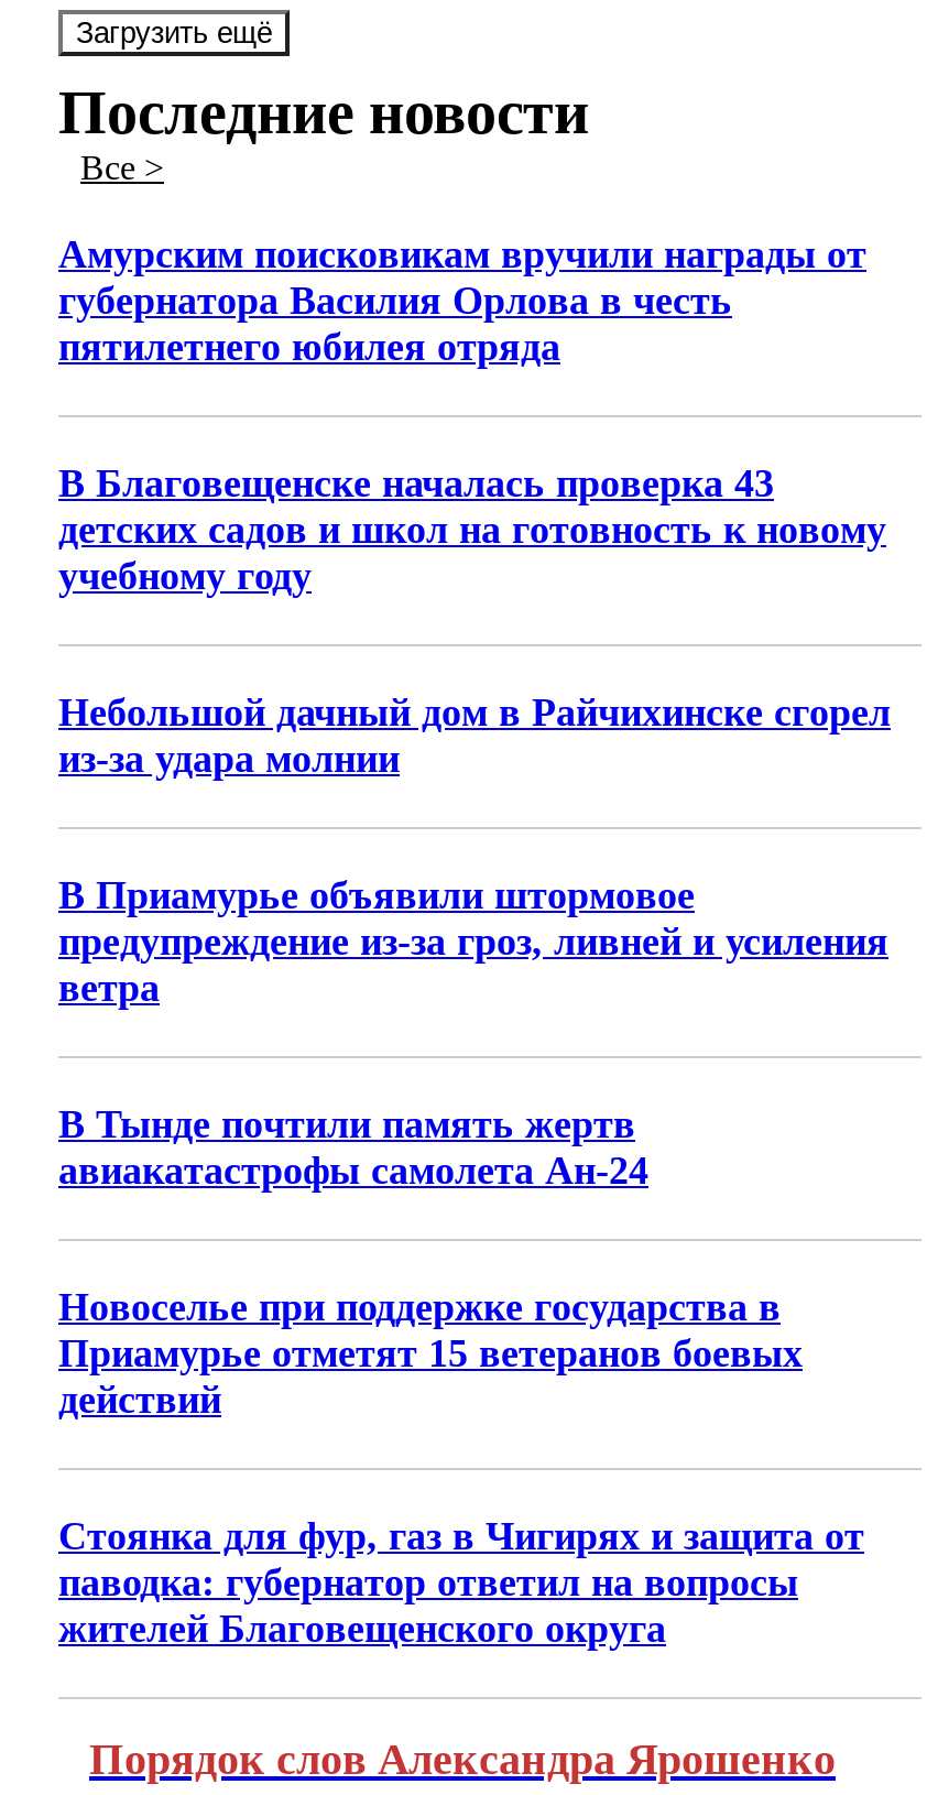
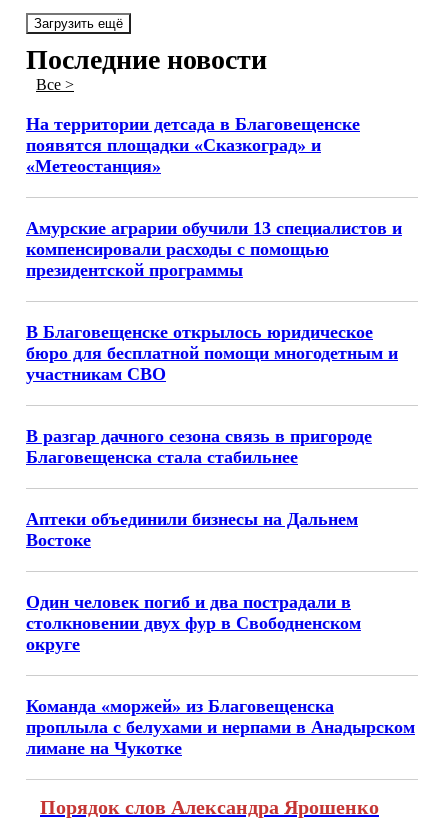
[58,233,866,370] Амурским поисковикам вручили награды от | губернатора Василия Орлова в честь | пятилетнего юбилея отряда -> [26,114,360,176] На территории детсада в Благовещенске | появятся площадки «Сказкоград» и | «Метеостанция»
[58,462,886,599] В Благовещенске началась проверка 43 | детских садов и школ на готовность к новому | учебному году -> [26,218,402,280] Амурские аграрии обучили 13 специалистов и | компенсировали расходы с помощью | президентской программы
[58,691,891,781] Небольшой дачный дом в Райчихинске сгорел | из-за удара молнии -> [26,322,398,384] В Благовещенске открылось юридическое | бюро для бесплатной помощи многодетным и | участникам СВО
[58,874,888,1010] В Приамурье объявили штормовое | предупреждение из-за гроз, ливней и усиления | ветра -> [26,426,372,467] В разгар дачного сезона связь в пригороде | Благовещенска стала стабильнее
[58,1103,648,1193] В Тынде почтили память жертв | авиакатастрофы самолета Ан-24 -> [26,509,358,550] Аптеки объединили бизнесы на Дальнем | Востоке
[58,1286,803,1422] Новоселье при поддержке государства в | Приамурье отметят 15 ветеранов боевых | действий -> [26,592,361,654] Один человек погиб и два пострадали в | столкновении двух фур в Свободненском | округе
[58,1515,864,1651] Стоянка для фур, газ в Чигирях и защита от | паводка: губернатор ответил на вопросы | жителей Благовещенского округа -> [26,696,415,758] Команда «моржей» из Благовещенска | проплыла с белухами и нерпами в Анадырском | лимане на Чукотке

